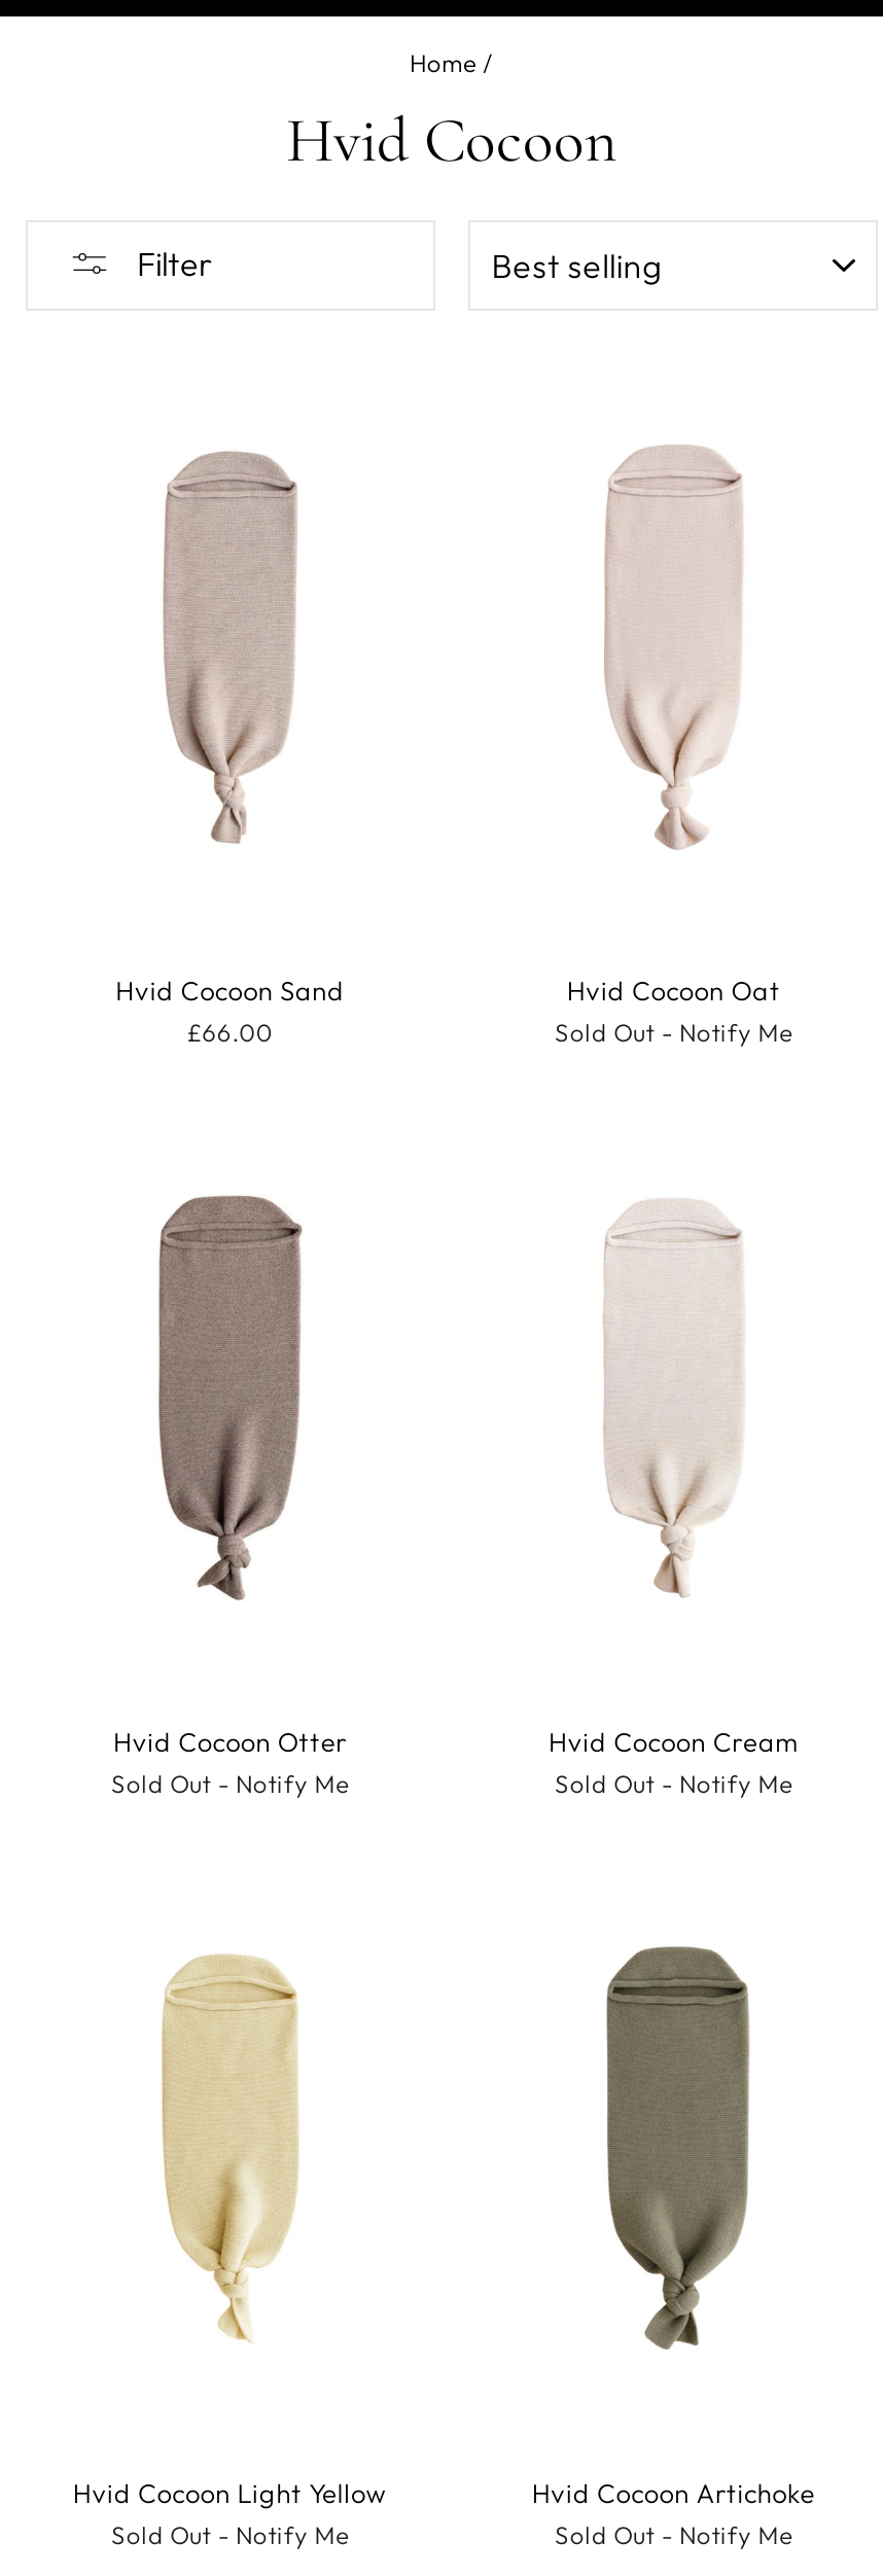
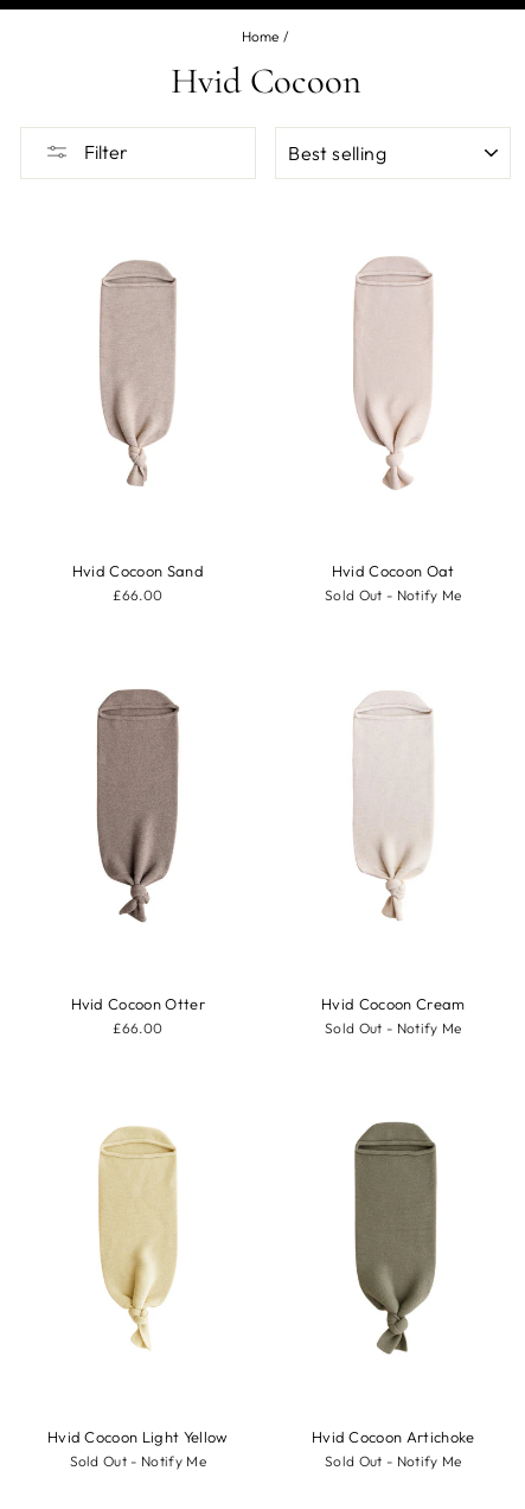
[111,1768,349,1799] Sold Out - Notify Me -> [113,1019,163,1037] £66.00

